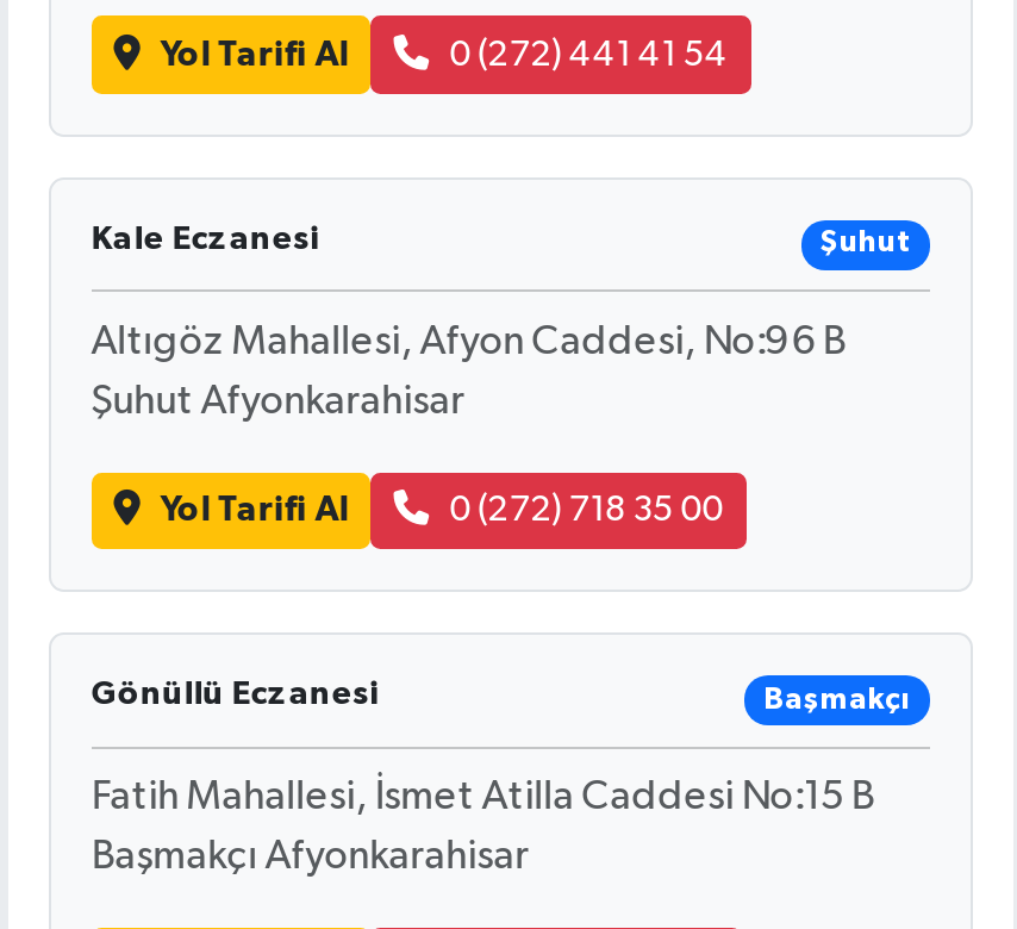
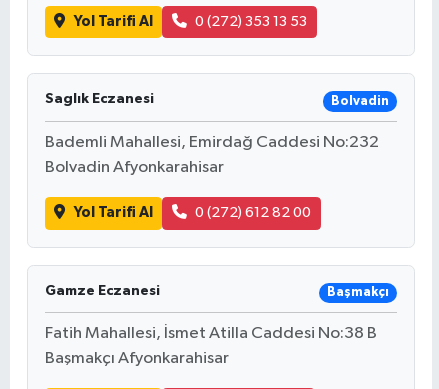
[449,35,728,71] 0 (272) 441 41 54 -> [195,14,307,29] 0 (272) 353 13 53
[91,222,911,259] Kale Eczanesi | Şuhut -> [45,92,389,108] Saglık Eczanesi | Bolvadin
[91,322,846,362] Altıgöz Mahallesi, Afyon Caddesi, No:96 B -> [45,134,379,151] Bademli Mahallesi, Emirdağ Caddesi No:232
[91,381,465,422] Şuhut Afyonkarahisar -> [45,159,224,176] Bolvadin Afyonkarahisar
[449,491,723,527] 0 (272) 718 35 00 -> [195,205,311,220] 0 (272) 612 82 00
[91,678,379,711] Gönüllü Eczanesi -> [45,284,160,298] Gamze Eczanesi
[91,778,875,818] Fatih Mahallesi, İsmet Atilla Caddesi No:15 B -> [45,325,377,342] Fatih Mahallesi, İsmet Atilla Caddesi No:38 B

